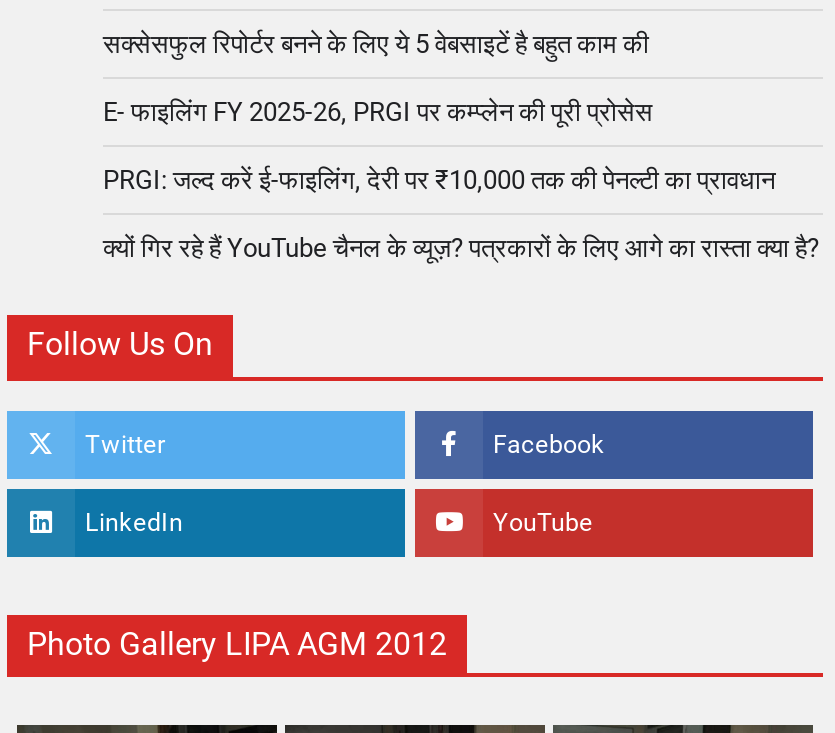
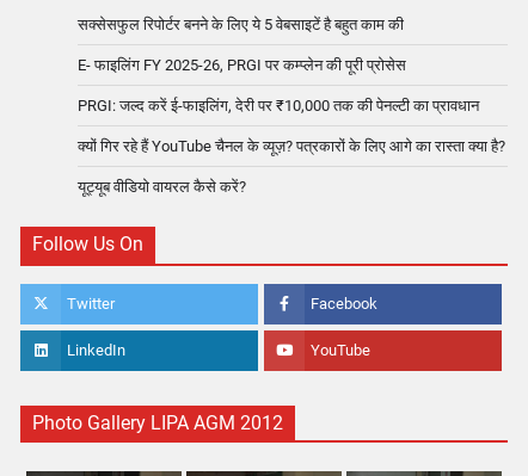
none -> [78,178,246,195] यूट्यूब वीडियो वायरल कैसे करें?

